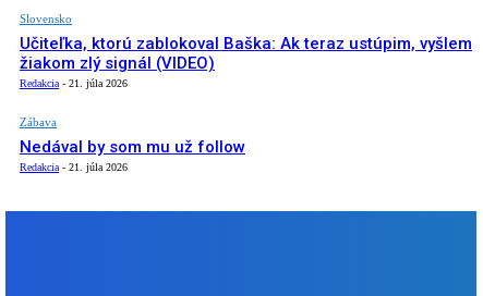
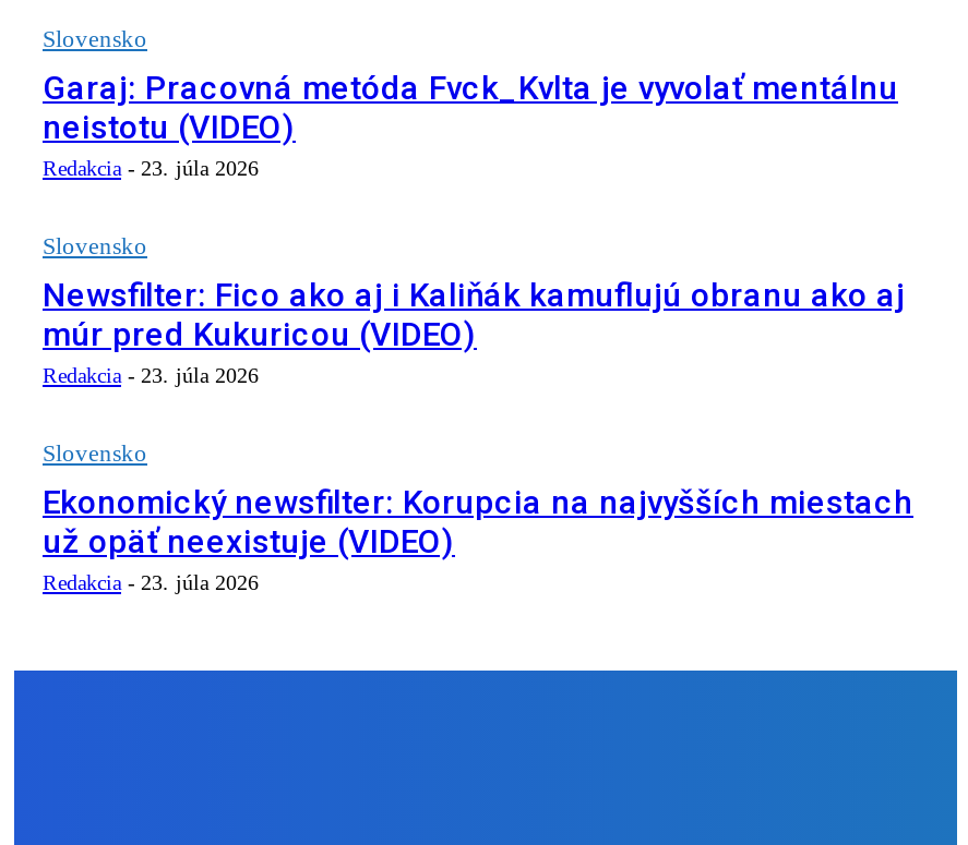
[20,34,472,173] Učiteľka, ktorú zablokoval Baška: Ak teraz ustúpim, vyšlem | žiakom zlý signál (VIDEO) | Redakcia - 21. júla 2026 | Zábava | Nedával by som mu už follow | Redakcia - 21. júla 2026 -> [43,69,913,595] Garaj: Pracovná metóda Fvck_Kvlta je vyvolať mentálnu | neistotu (VIDEO) | Redakcia - 23. júla 2026 | Slovensko | Newsfilter: Fico ako aj i Kaliňák kamuflujú obranu ako aj | múr pred Kukuricou (VIDEO) | Redakcia - 23. júla 2026 | Slovensko | Ekonomický newsfilter: Korupcia na najvyšších miestach | už opäť neexistuje (VIDEO) | Redakcia - 23. júla 2026

